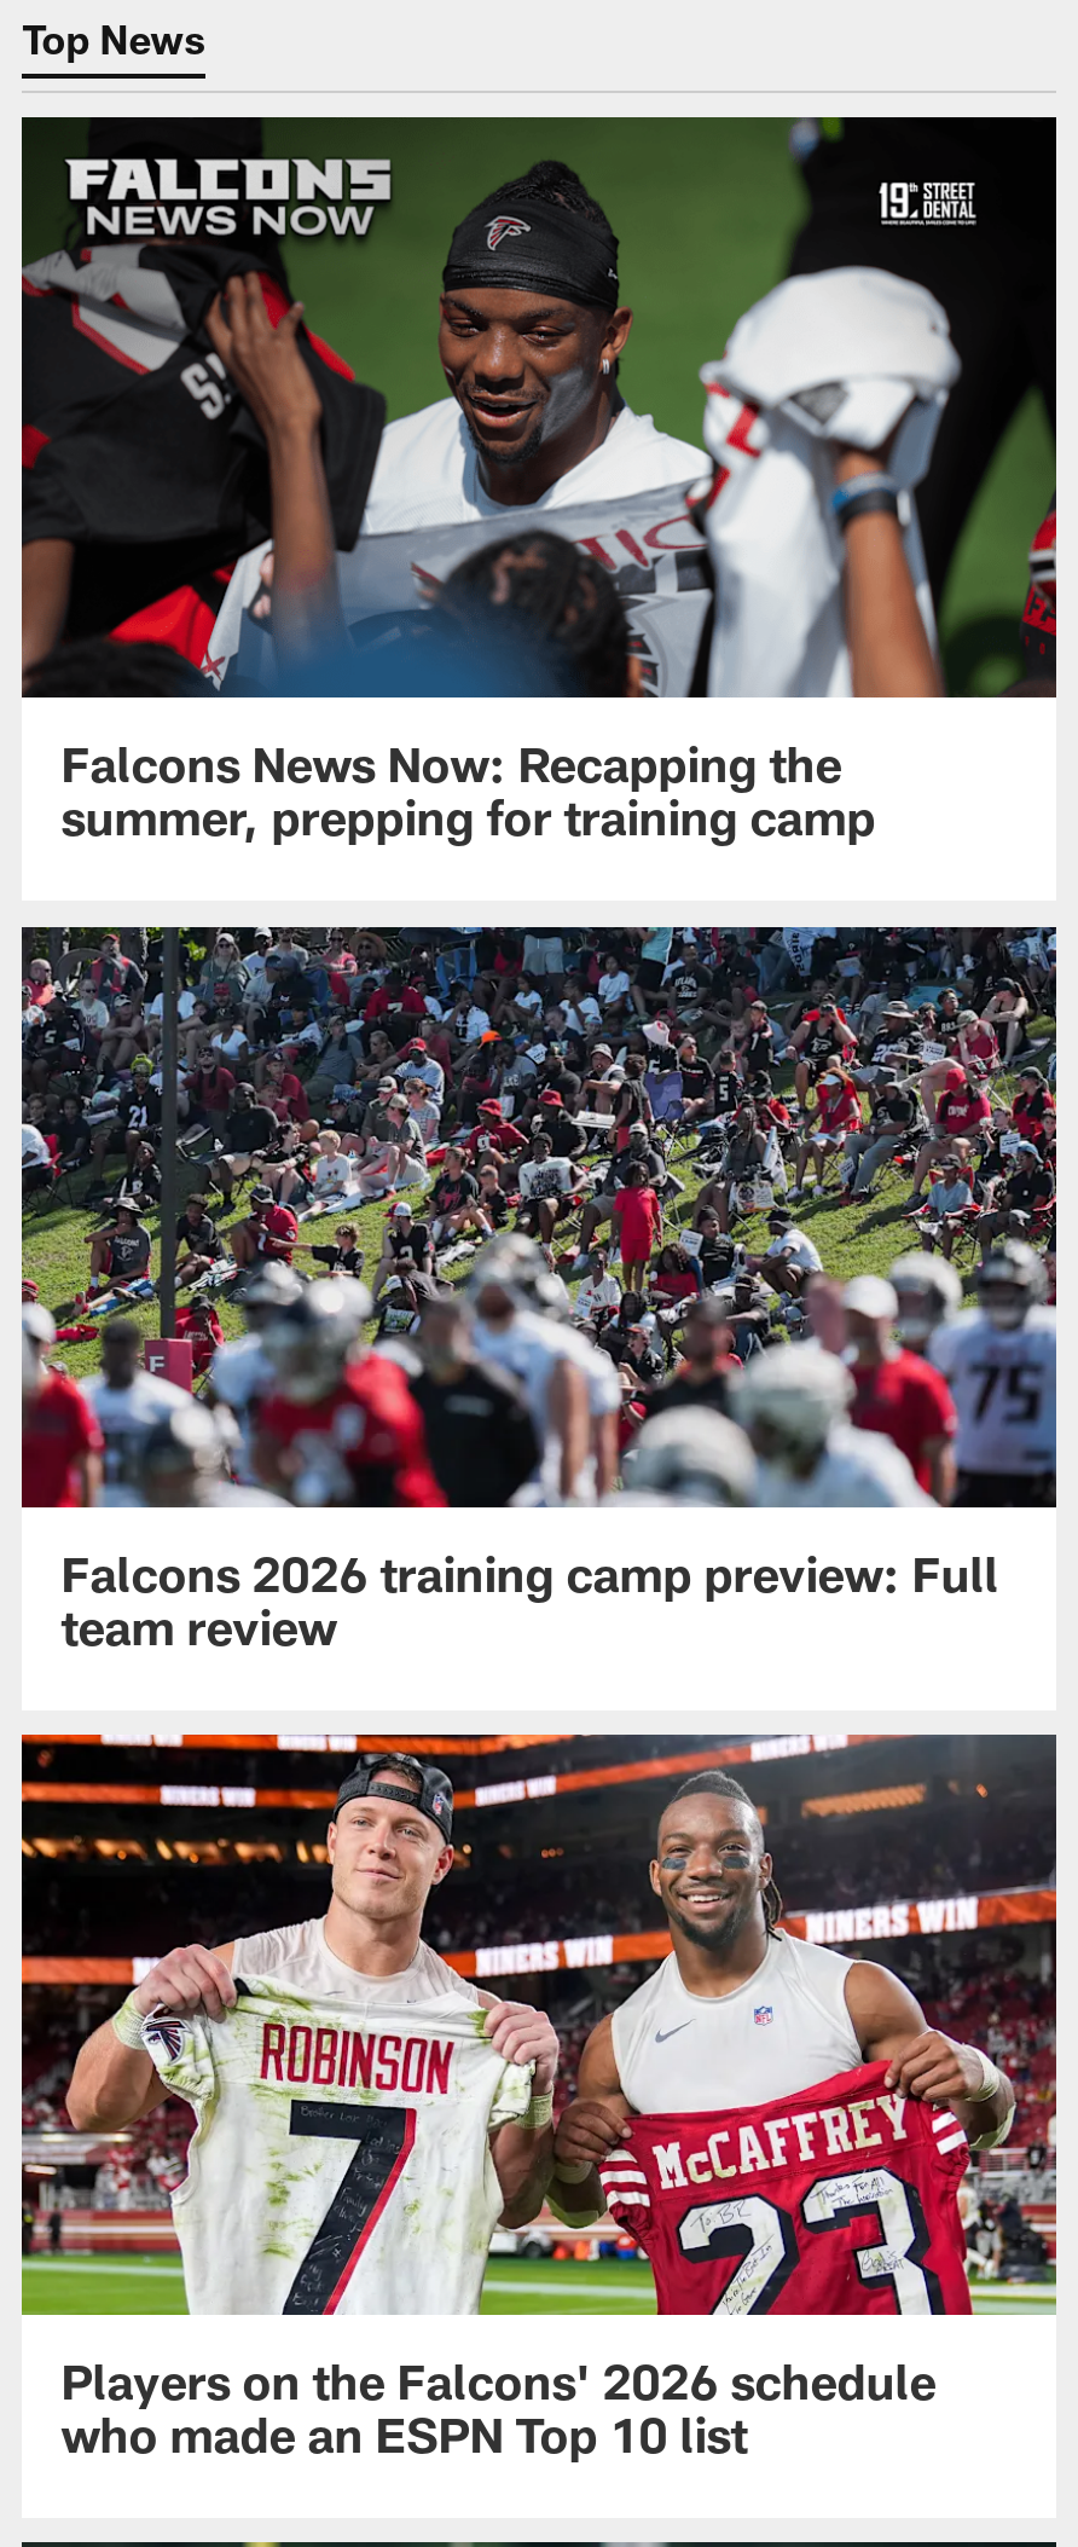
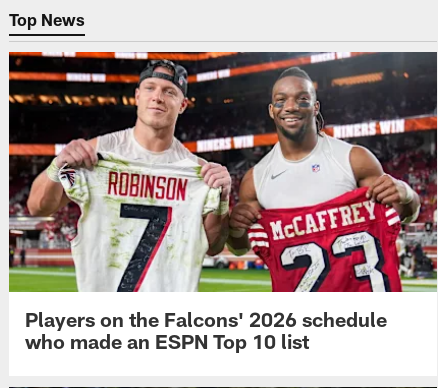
[19,115,1059,845] [image] | Falcons News Now: Recapping the | summer, prepping for training camp -> none
[22,925,1056,1654] [image] | Falcons 2026 training camp preview: Full | team review -> none

